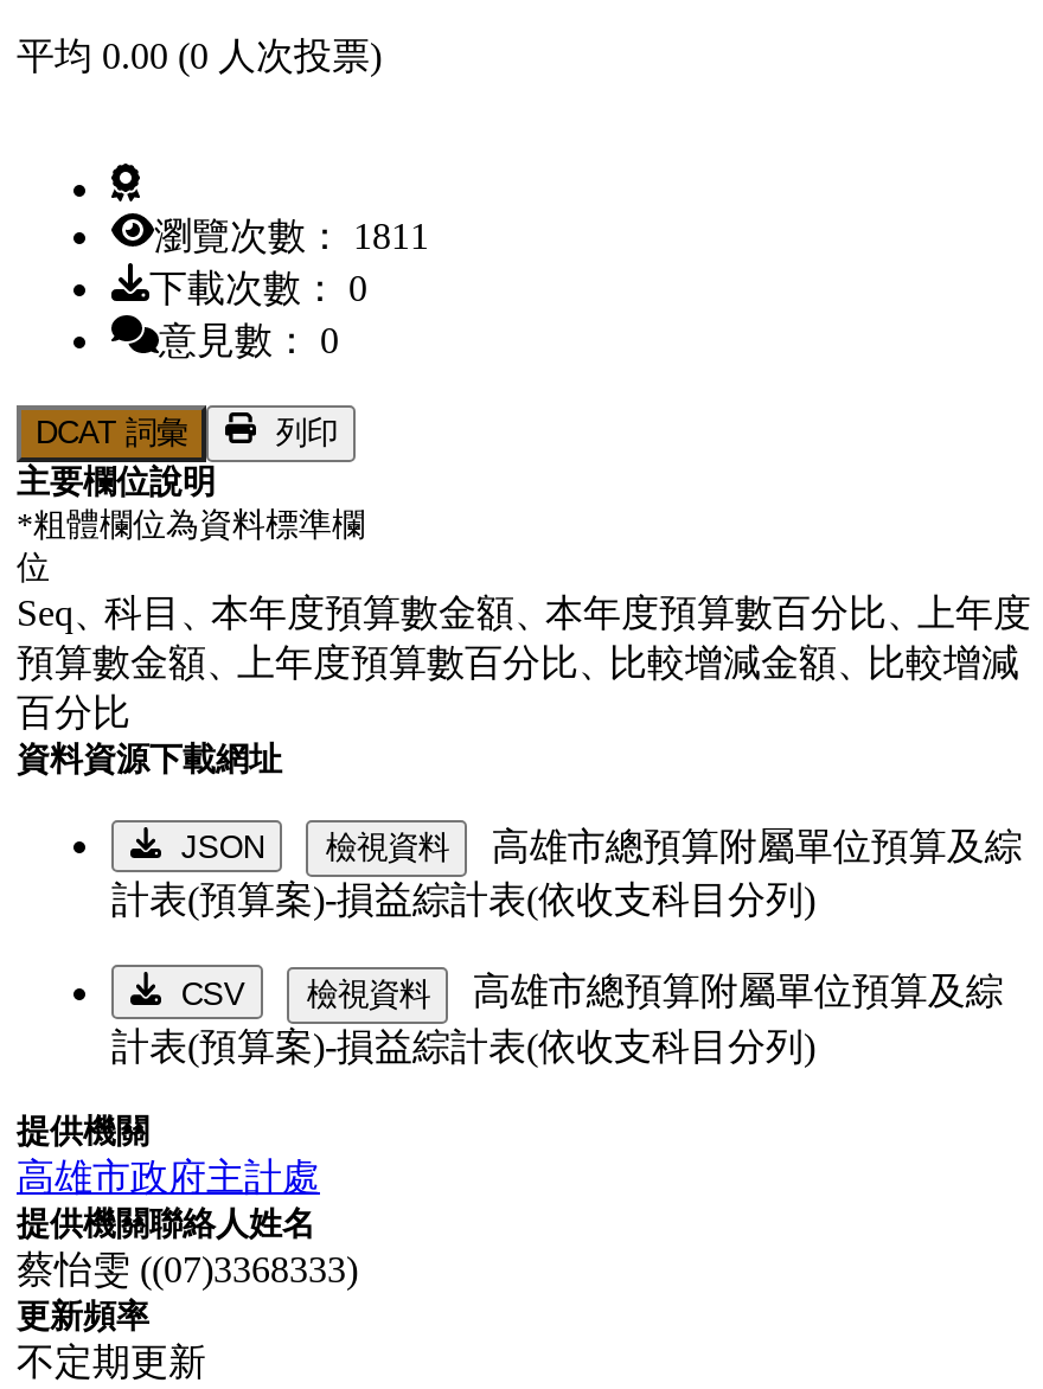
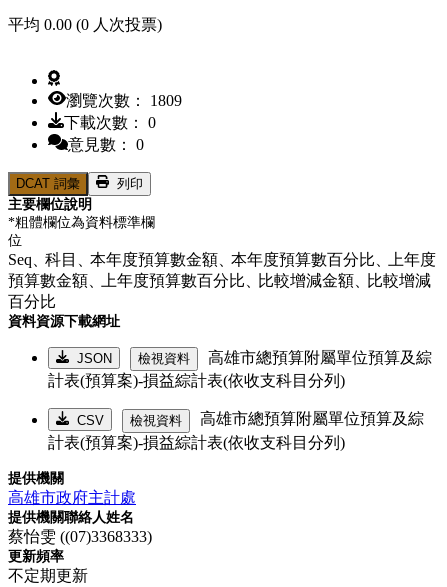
[154,215,429,255] 瀏覽次數： 1811 -> [66,92,182,109] 瀏覽次數： 1809

